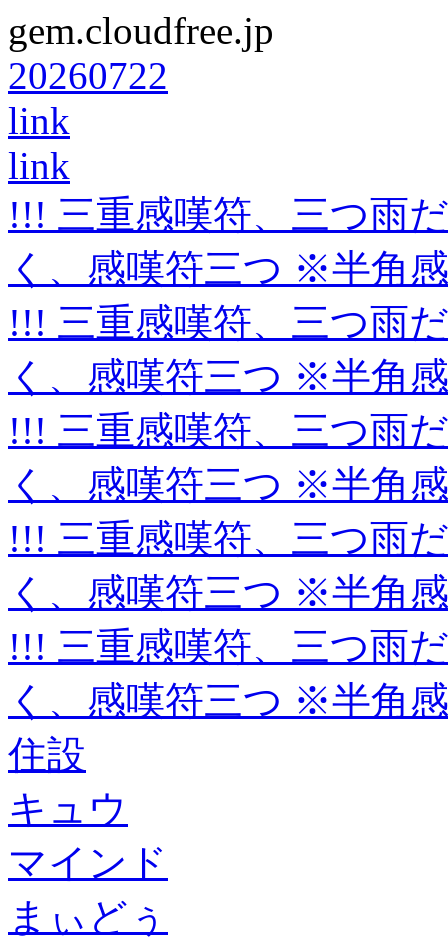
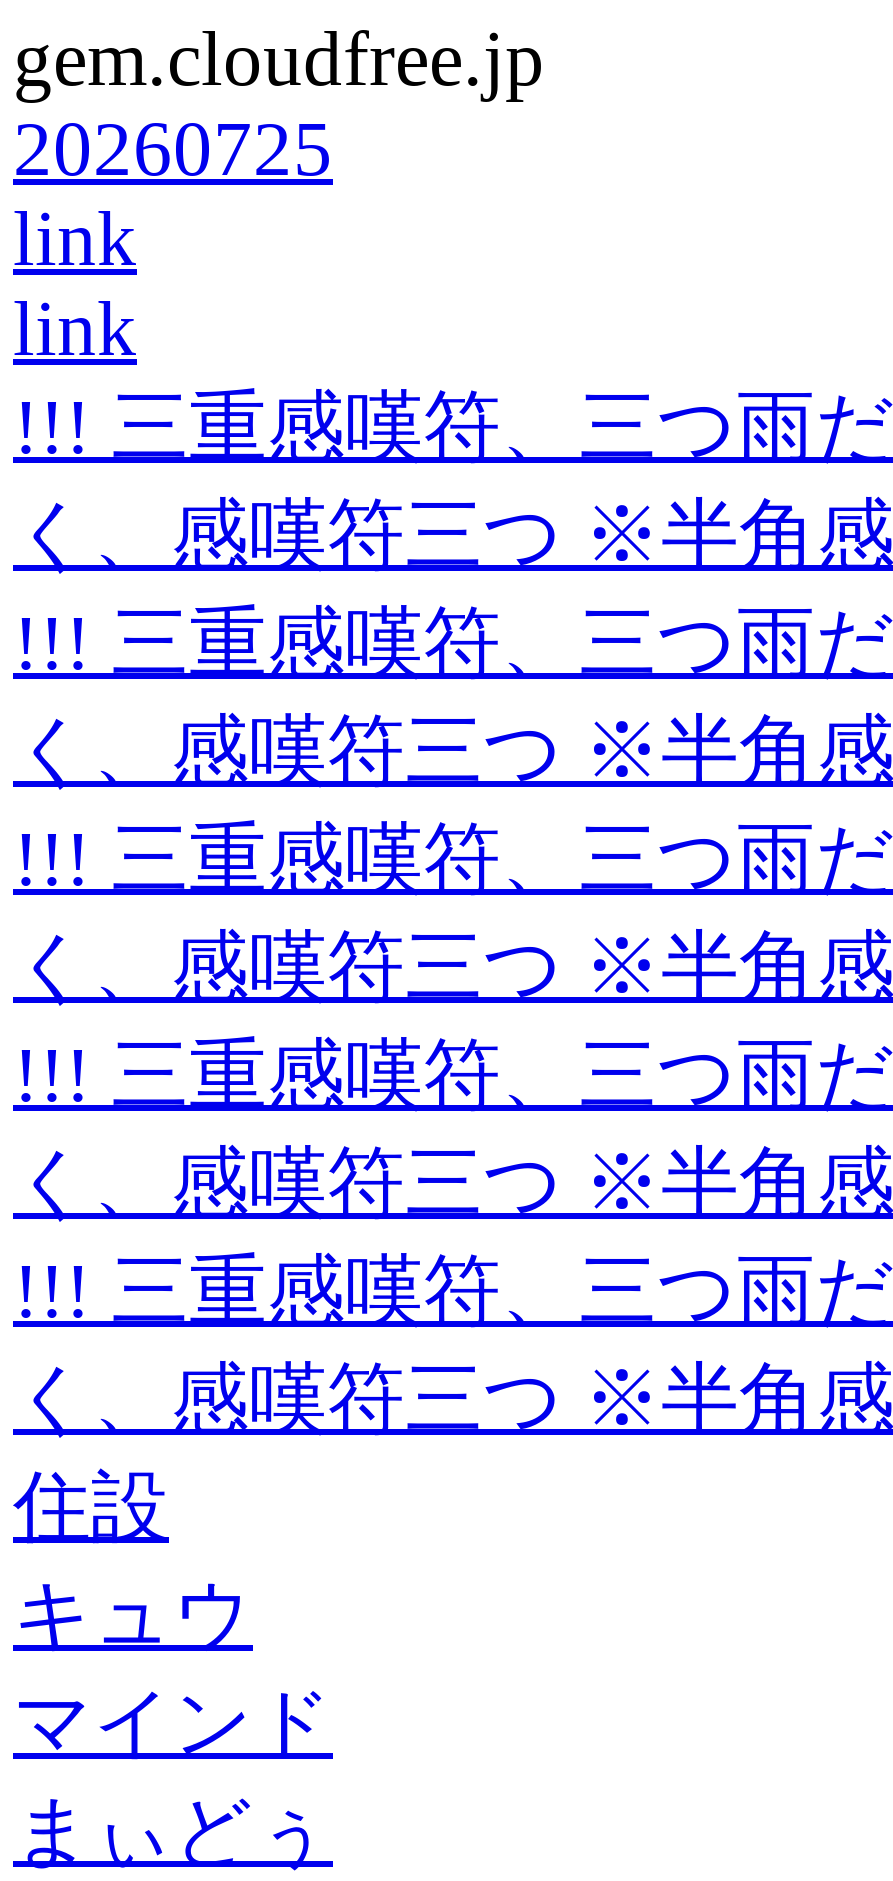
[8,54,168,97] 20260722 -> [13,105,333,191] 20260725

